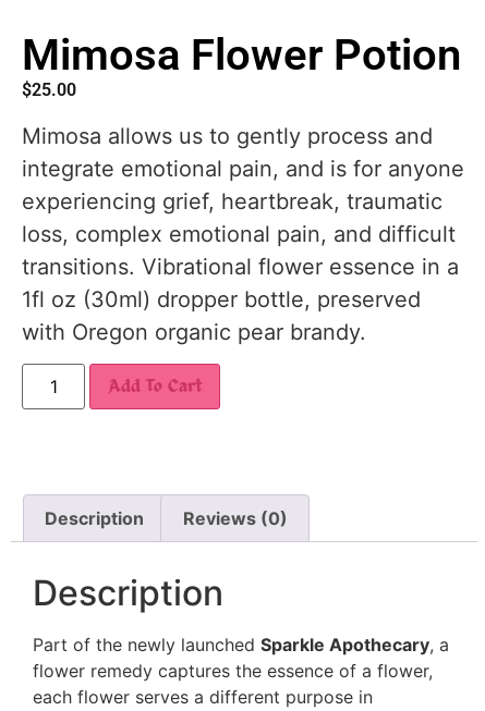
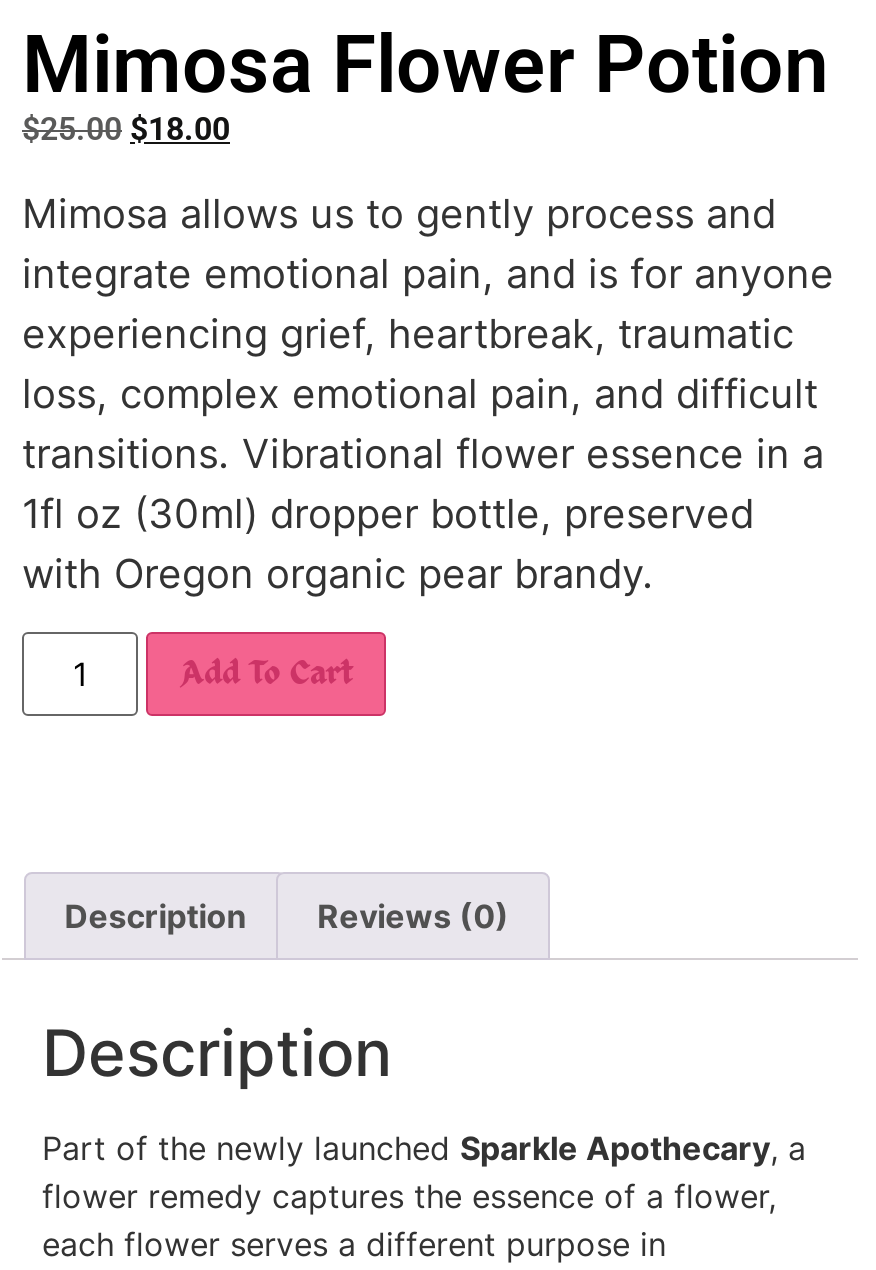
[22,80,76,100] $25.00 -> [22,110,230,148] $25.00 $18.00

